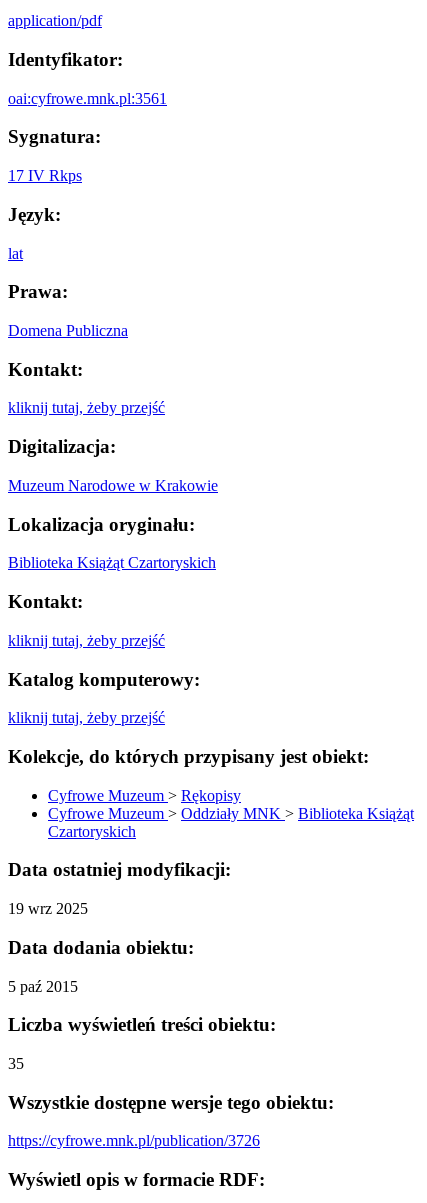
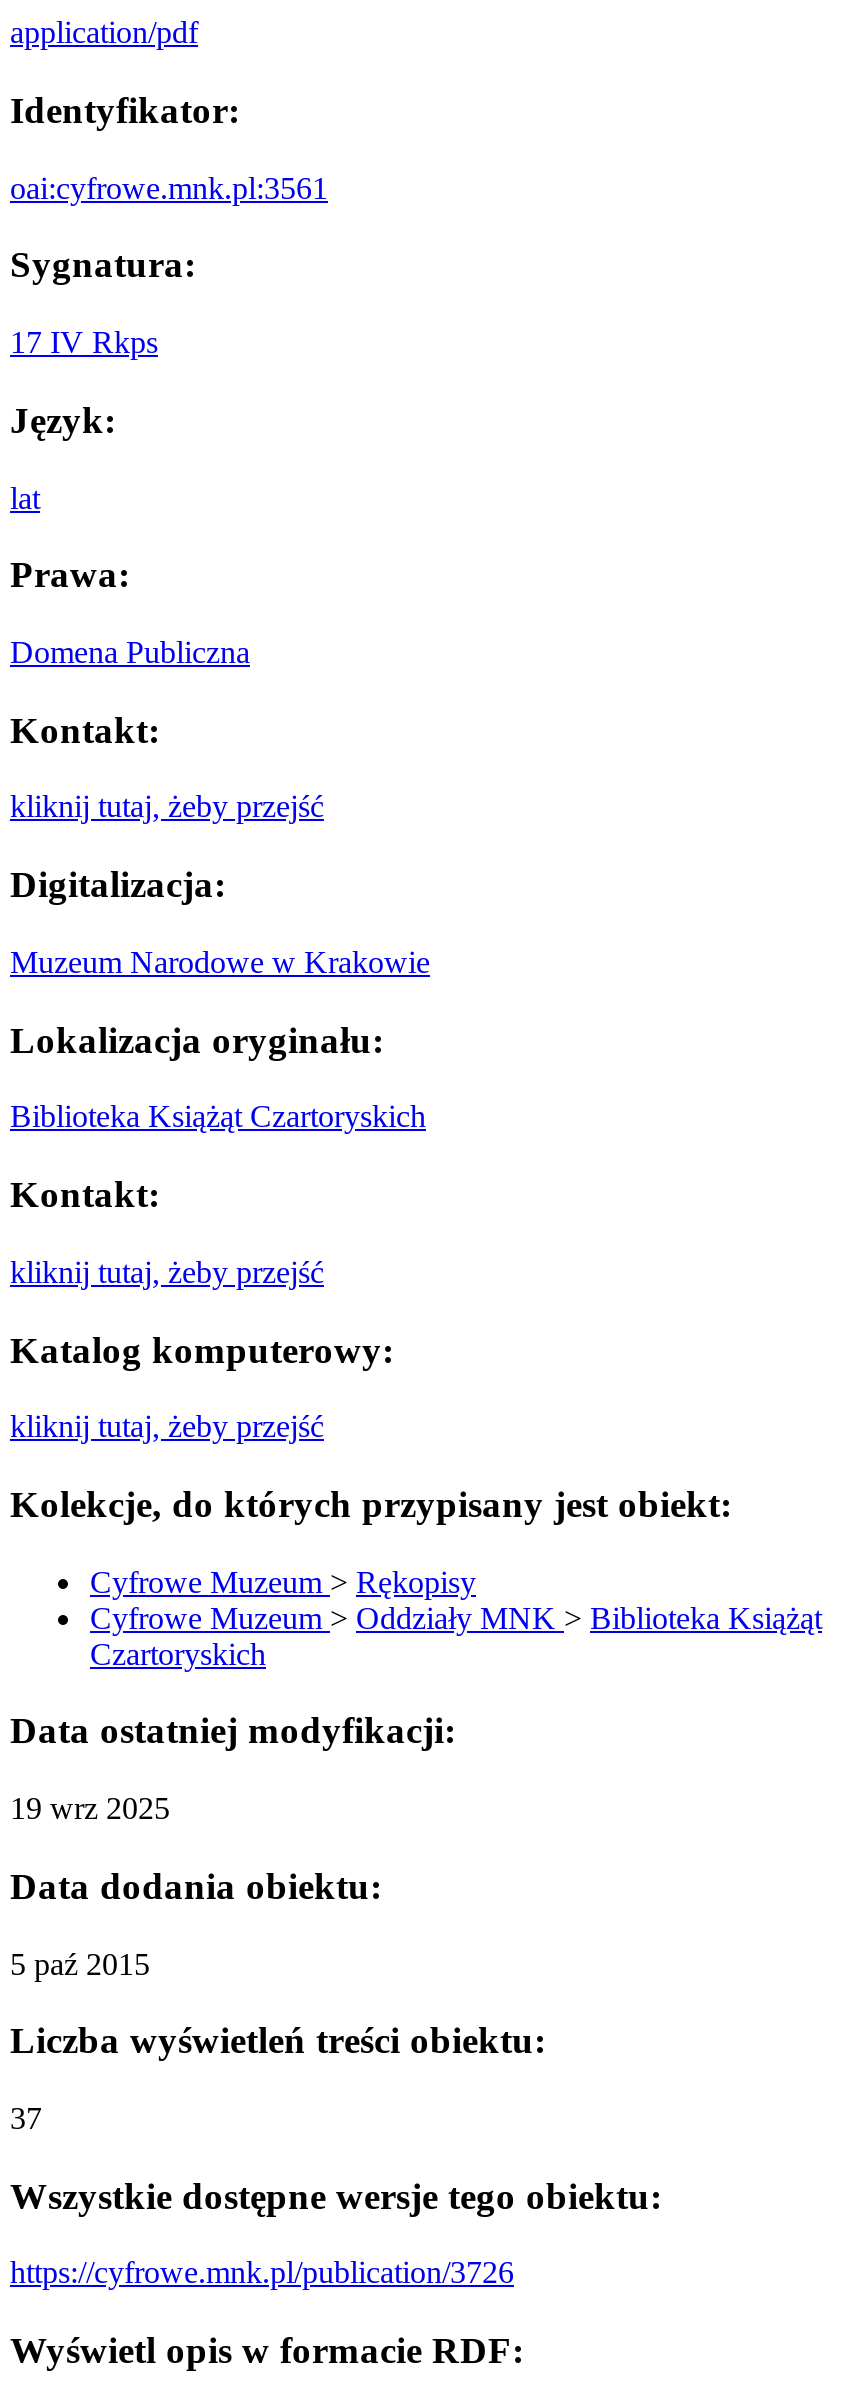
[8,1055,24,1072] 35 -> [10,2101,42,2135] 37

